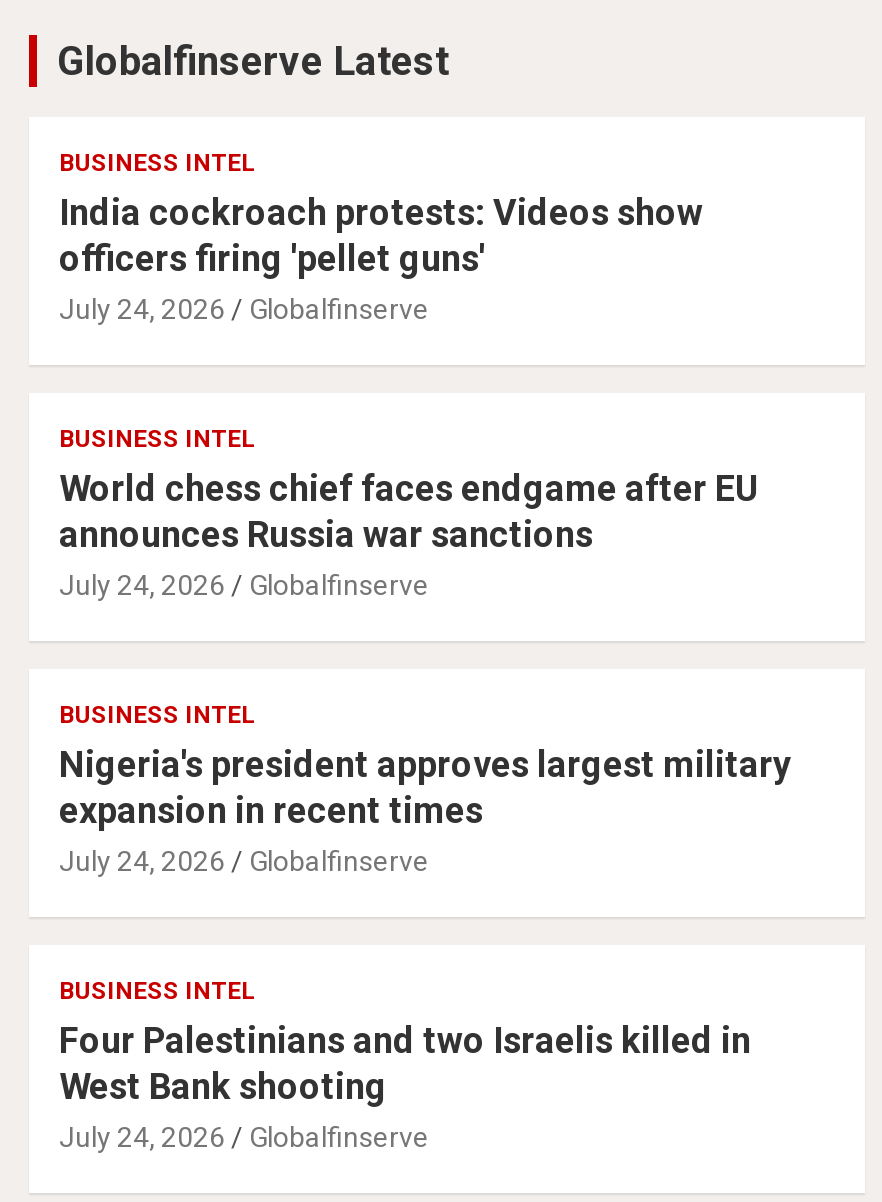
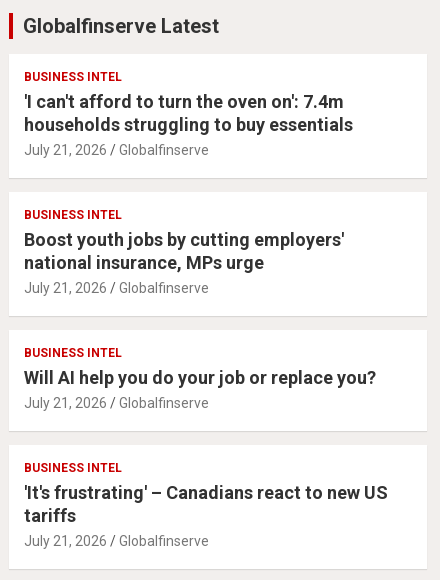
[59,190,703,324] India cockroach protests: Videos show | officers firing 'pellet guns' | July 24, 2026 -> [24,90,353,157] 'I can't afford to turn the oven on': 7.4m | households struggling to buy essentials | July 21, 2026
[59,466,759,600] World chess chief faces endgame after EU | announces Russia war sanctions | July 24, 2026 -> [24,228,344,295] Boost youth jobs by cutting employers' | national insurance, MPs urge | July 21, 2026
[59,742,791,876] Nigeria's president approves largest military | expansion in recent times | July 24, 2026 -> [24,366,376,410] Will AI help you do your job or replace you? | July 21, 2026
[59,1018,751,1152] Four Palestinians and two Israelis killed in | West Bank shooting | July 24, 2026 -> [24,481,388,548] 'It's frustrating' – Canadians react to new US | tariffs | July 21, 2026

